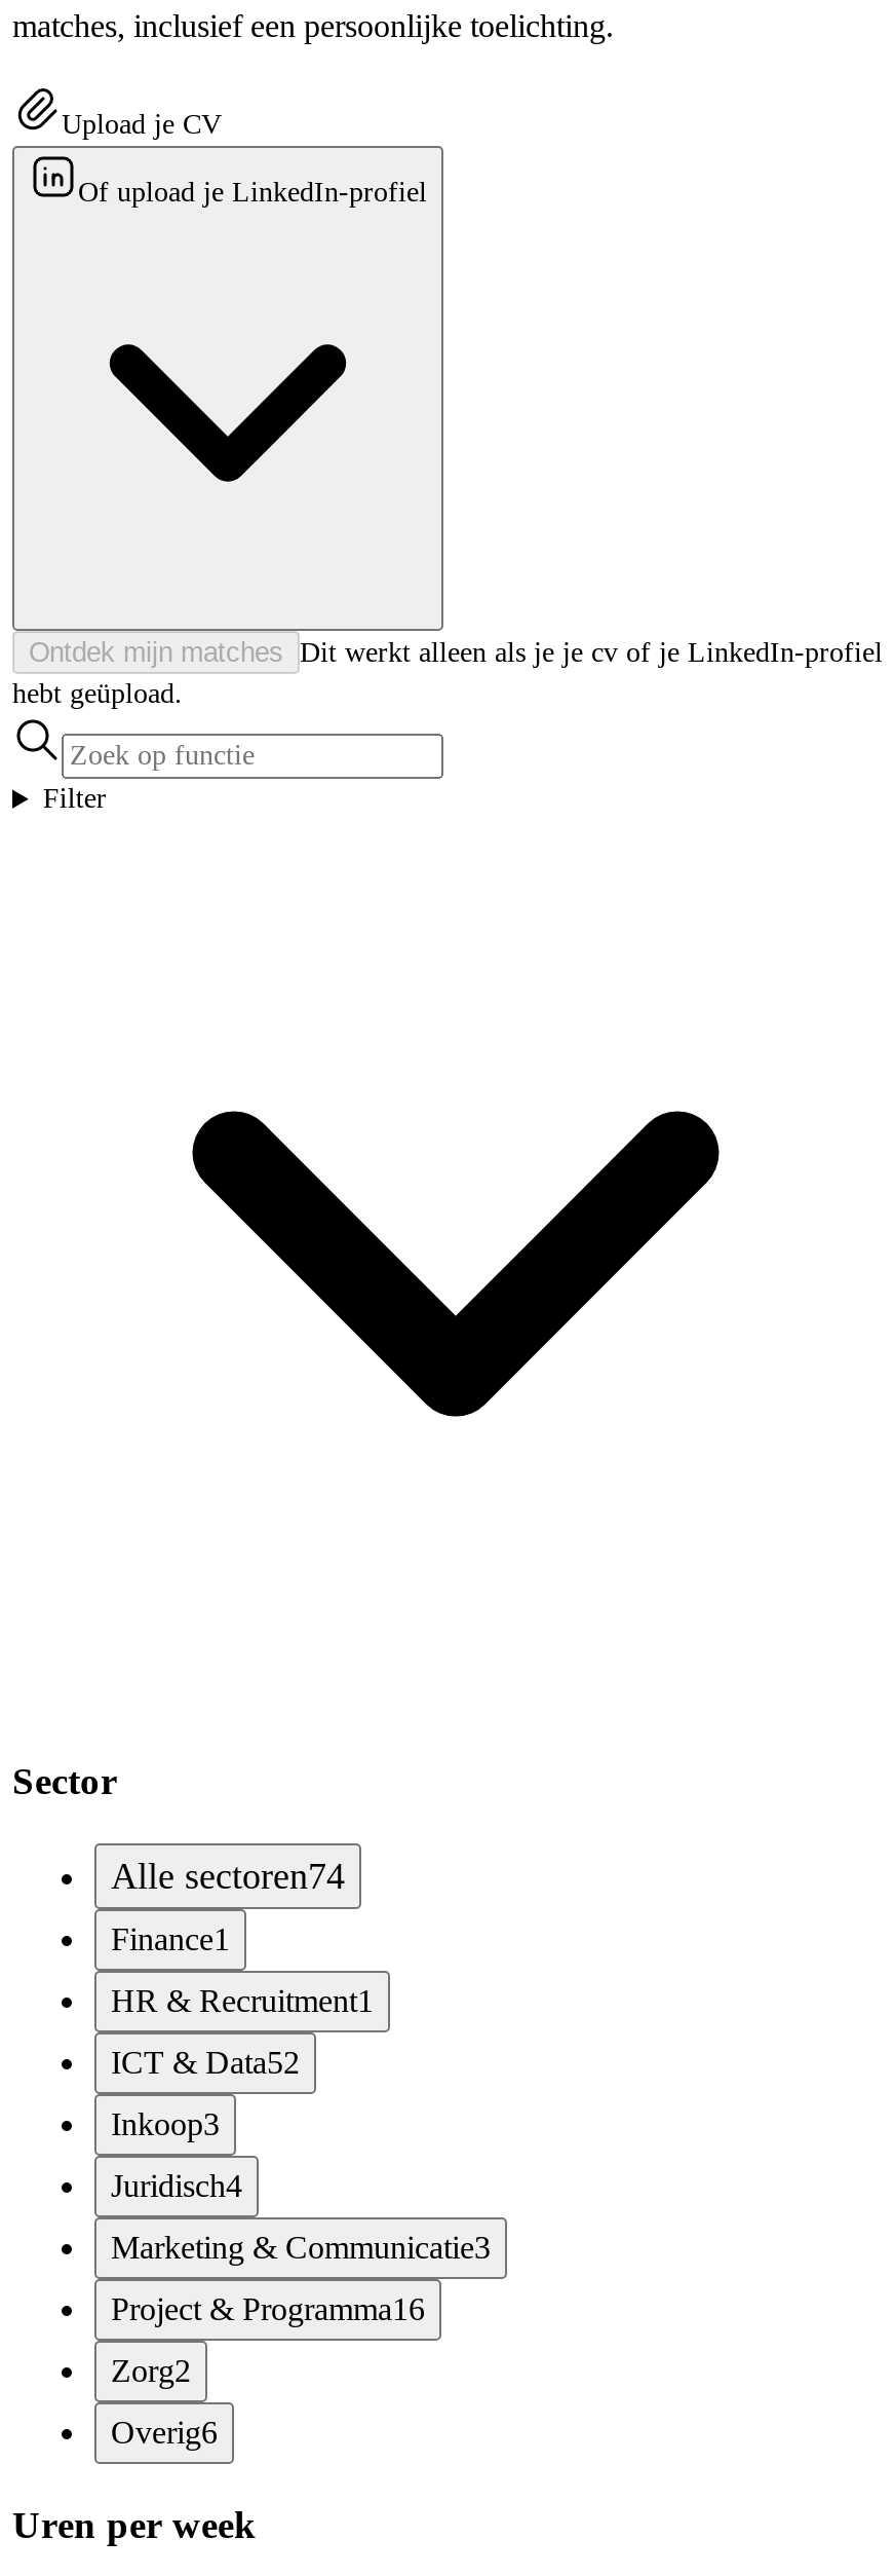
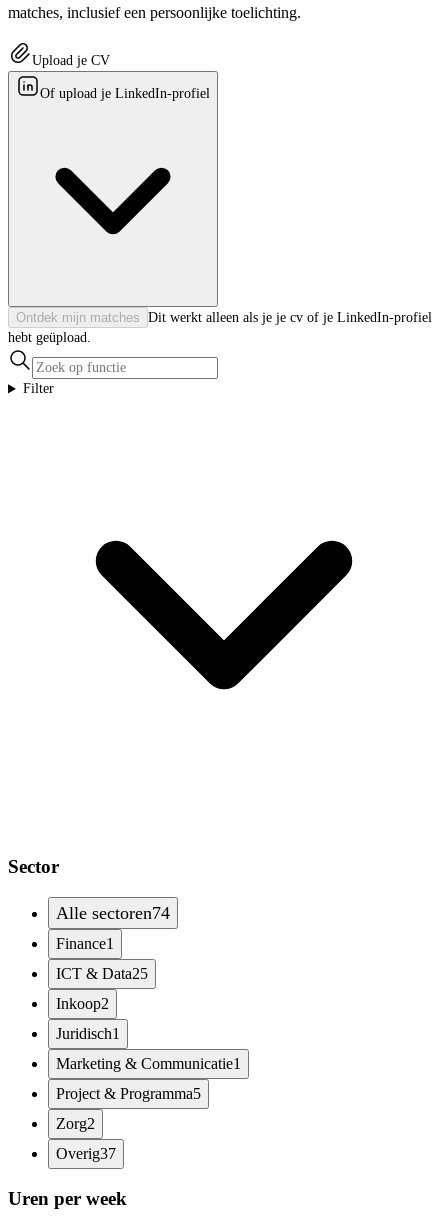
[111,1983,491,2326] HR & Recruitment1 | ICT & Data52 | Inkoop3 | Juridisch4 | Marketing & Communicatie3 | Project & Programma16 -> [56,965,241,1102] ICT & Data25 | Inkoop2 | Juridisch 1 | Marketing & Communicatie1 | Project & Programma5
[111,2414,218,2449] Overig6 -> [56,1145,116,1162] Overig37

